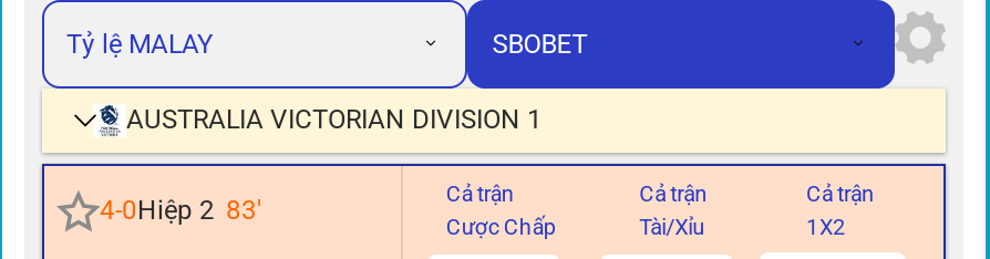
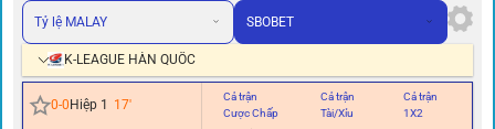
[126,103,543,134] AUSTRALIA VICTORIAN DIVISION 1 -> [64,51,196,67] K-LEAGUE HÀN QUỐC
[100,194,257,225] 4-0Hiệp 2 83 -> [51,97,129,112] 0-0Hiệp 1 17

